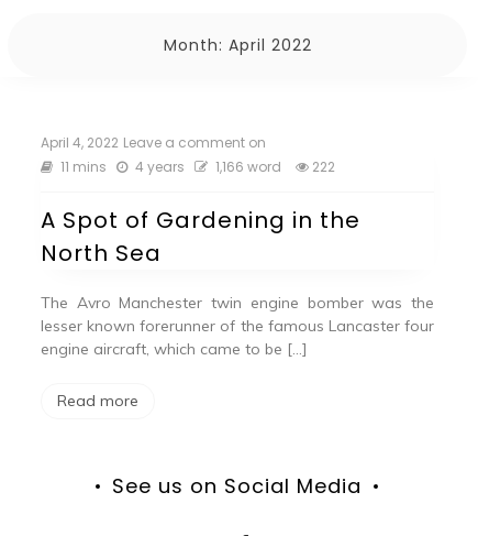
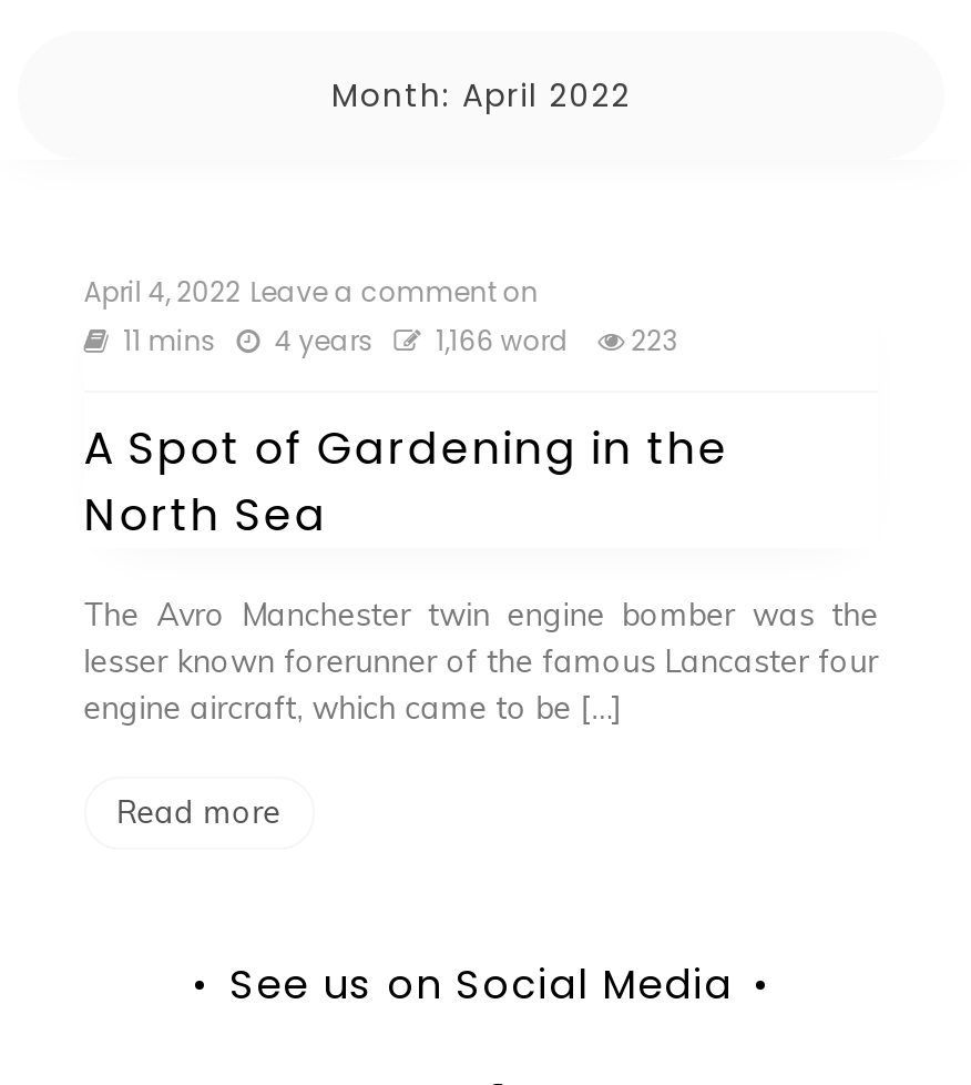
[309,158,335,176] 222 -> [625,322,678,360] 223

